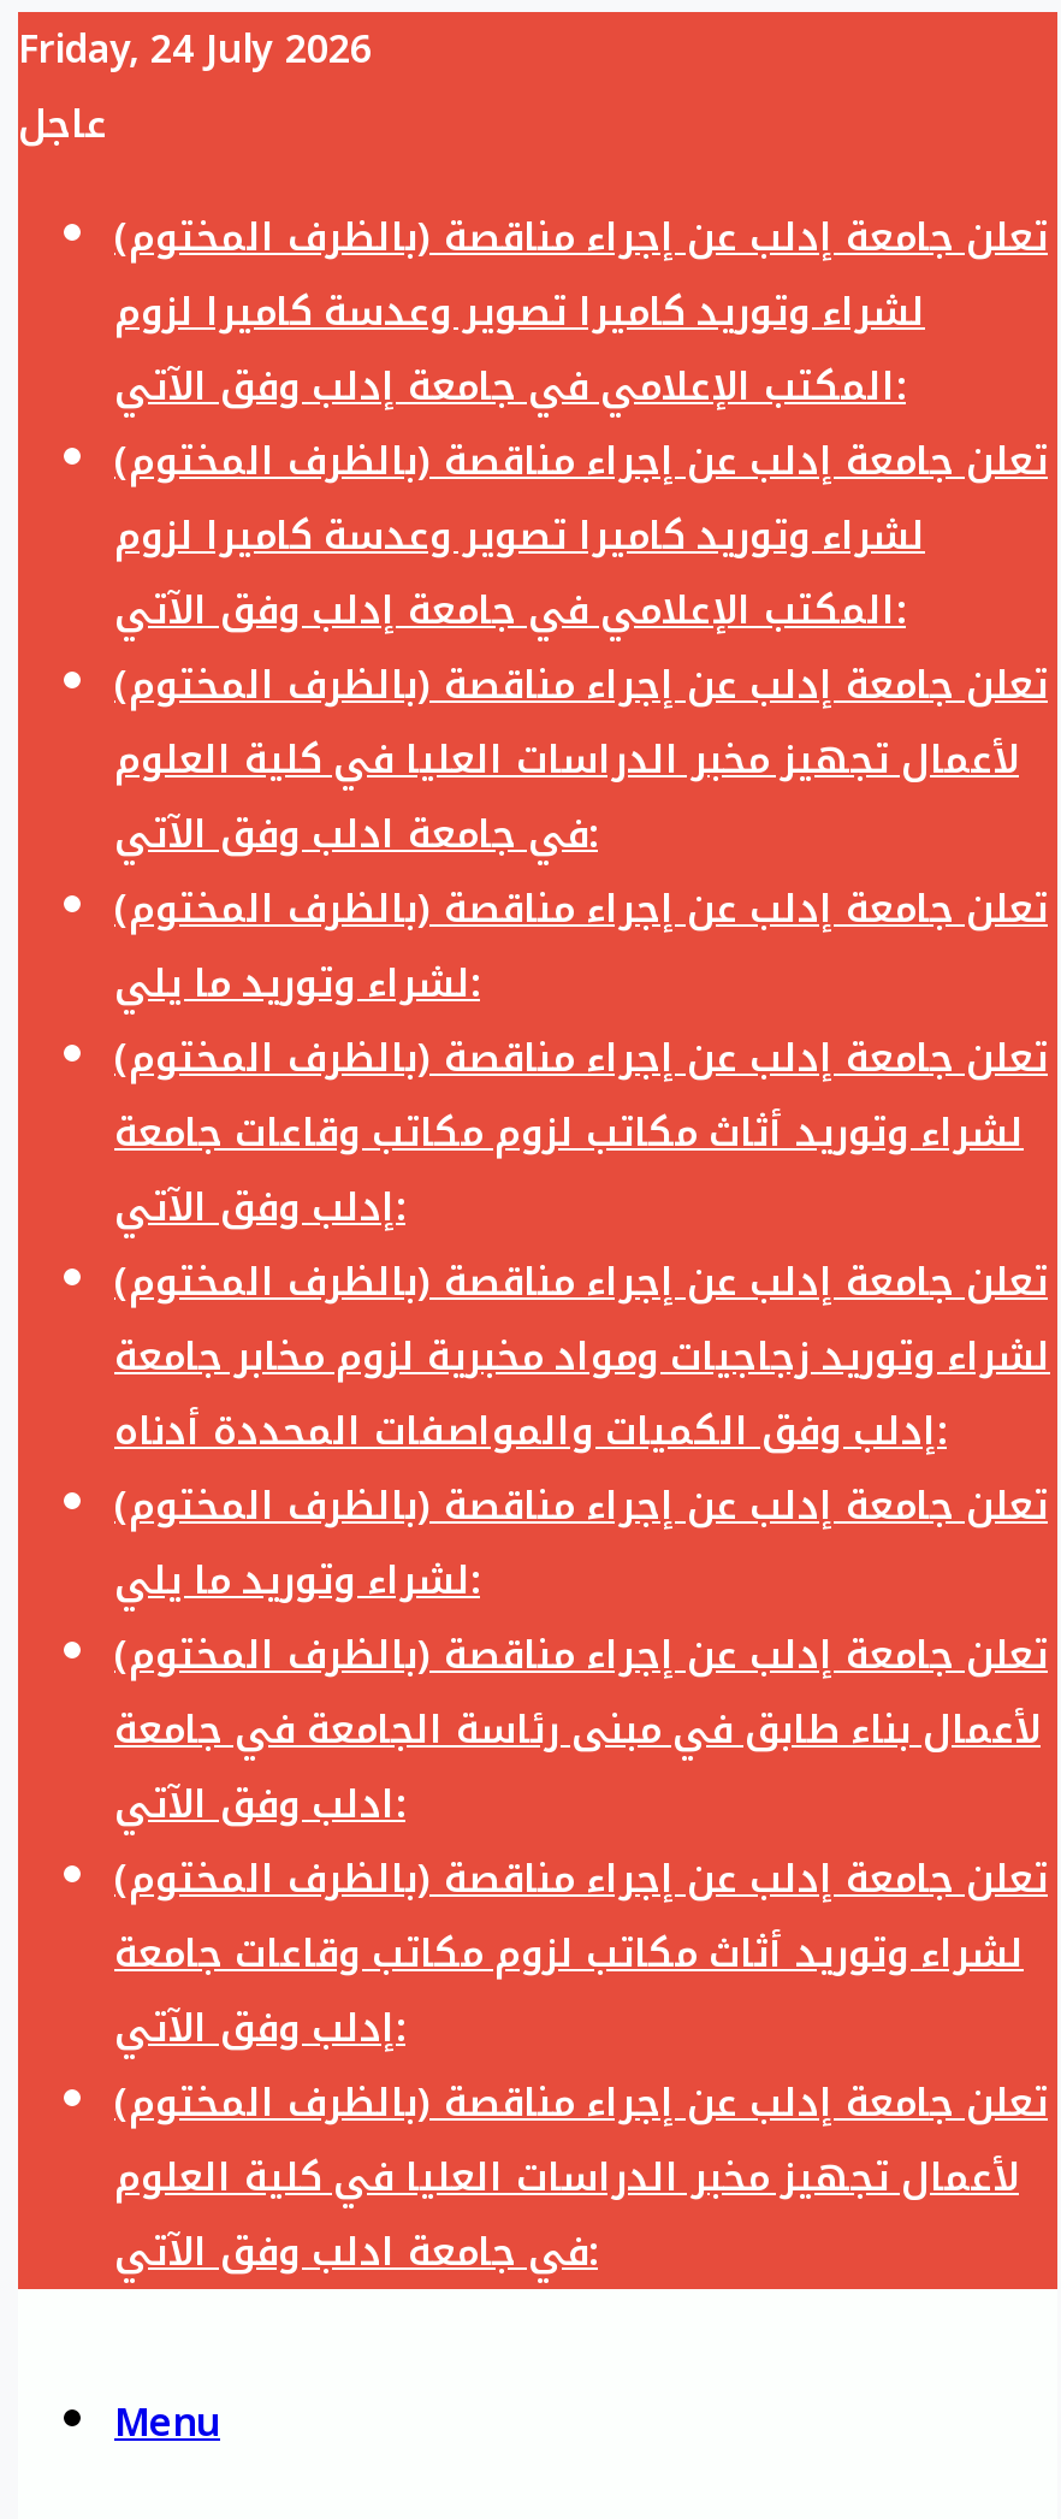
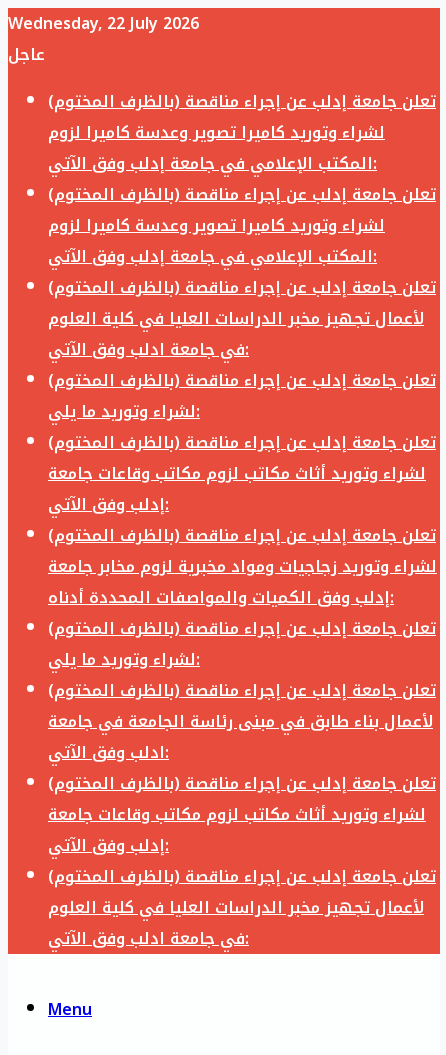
[18,12,372,87] Friday, 24 July 2026 -> [8,8,199,39] Wednesday, 22 July 2026

